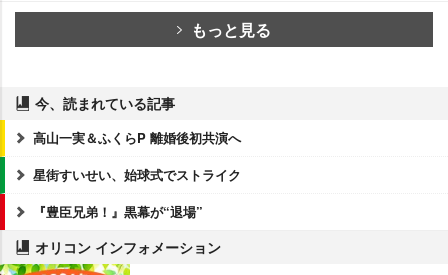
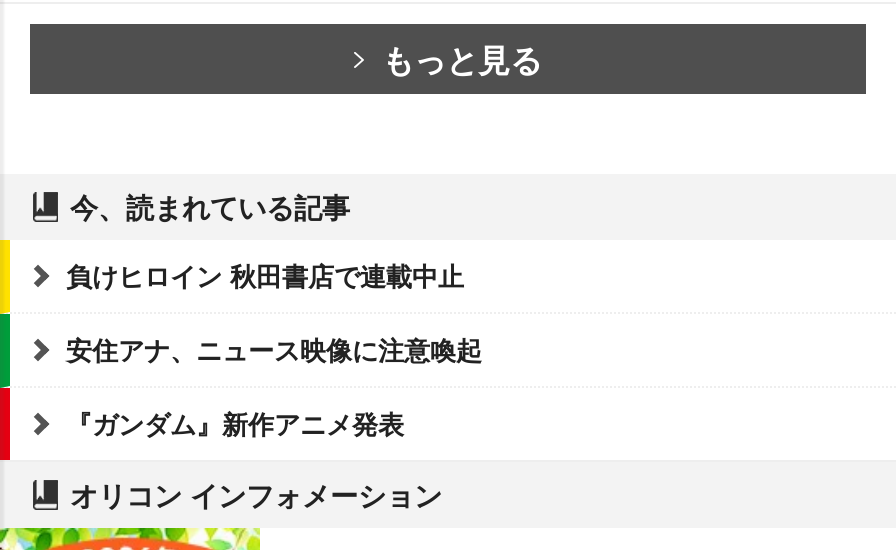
[33,128,241,147] 高山一実＆ふくらP 離婚後初共演へ -> [66,256,464,294] 負けヒロイン 秋田書店で連載中止
[33,165,241,184] 星街すいせい、始球式でストライク -> [66,330,482,368] 安住アナ、ニュース映像に注意喚起
[33,202,203,221] 『豊臣兄弟！』黒幕が“退場” -> [66,404,404,442] 『ガンダム』新作アニメ発表

